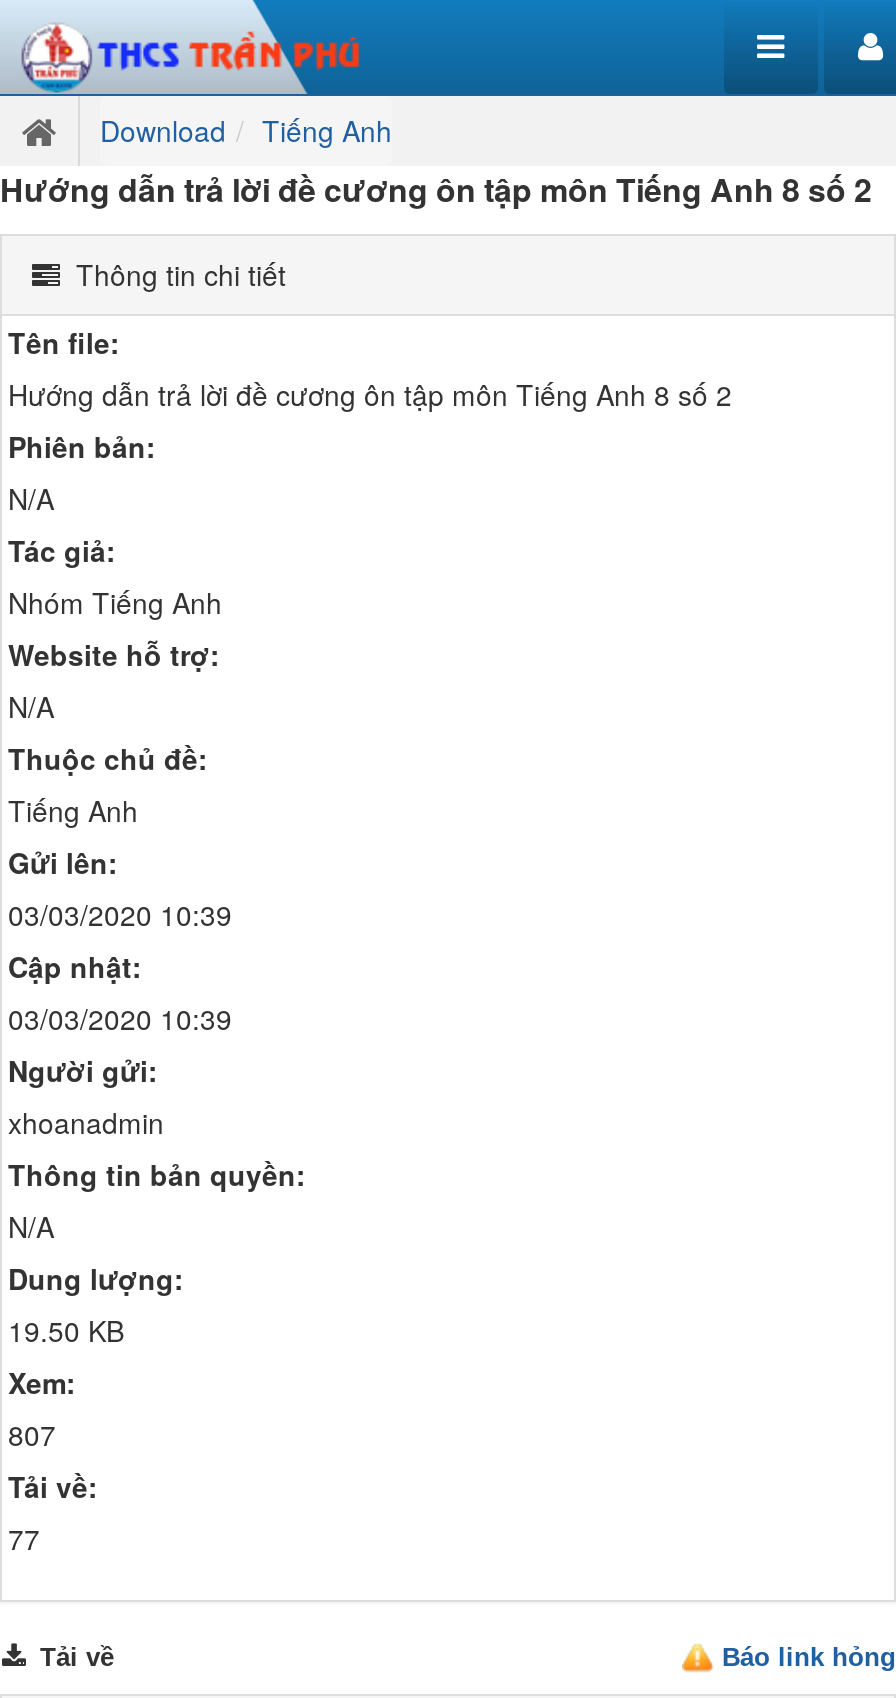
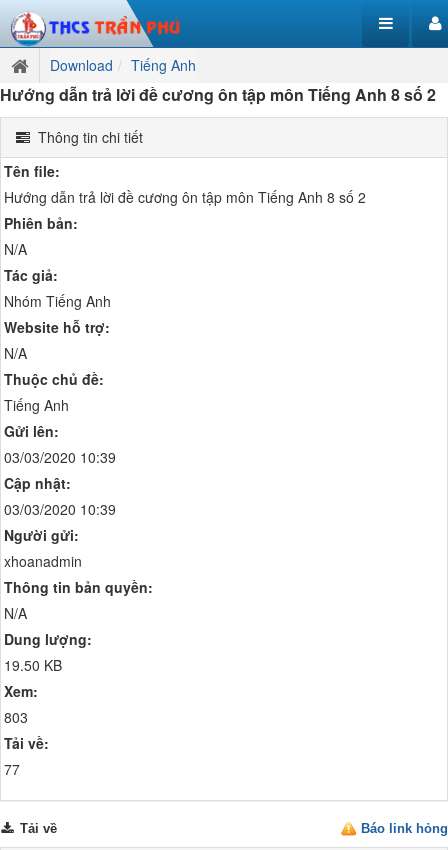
[8,1414,56,1454] 807 -> [4,707,28,727] 803

